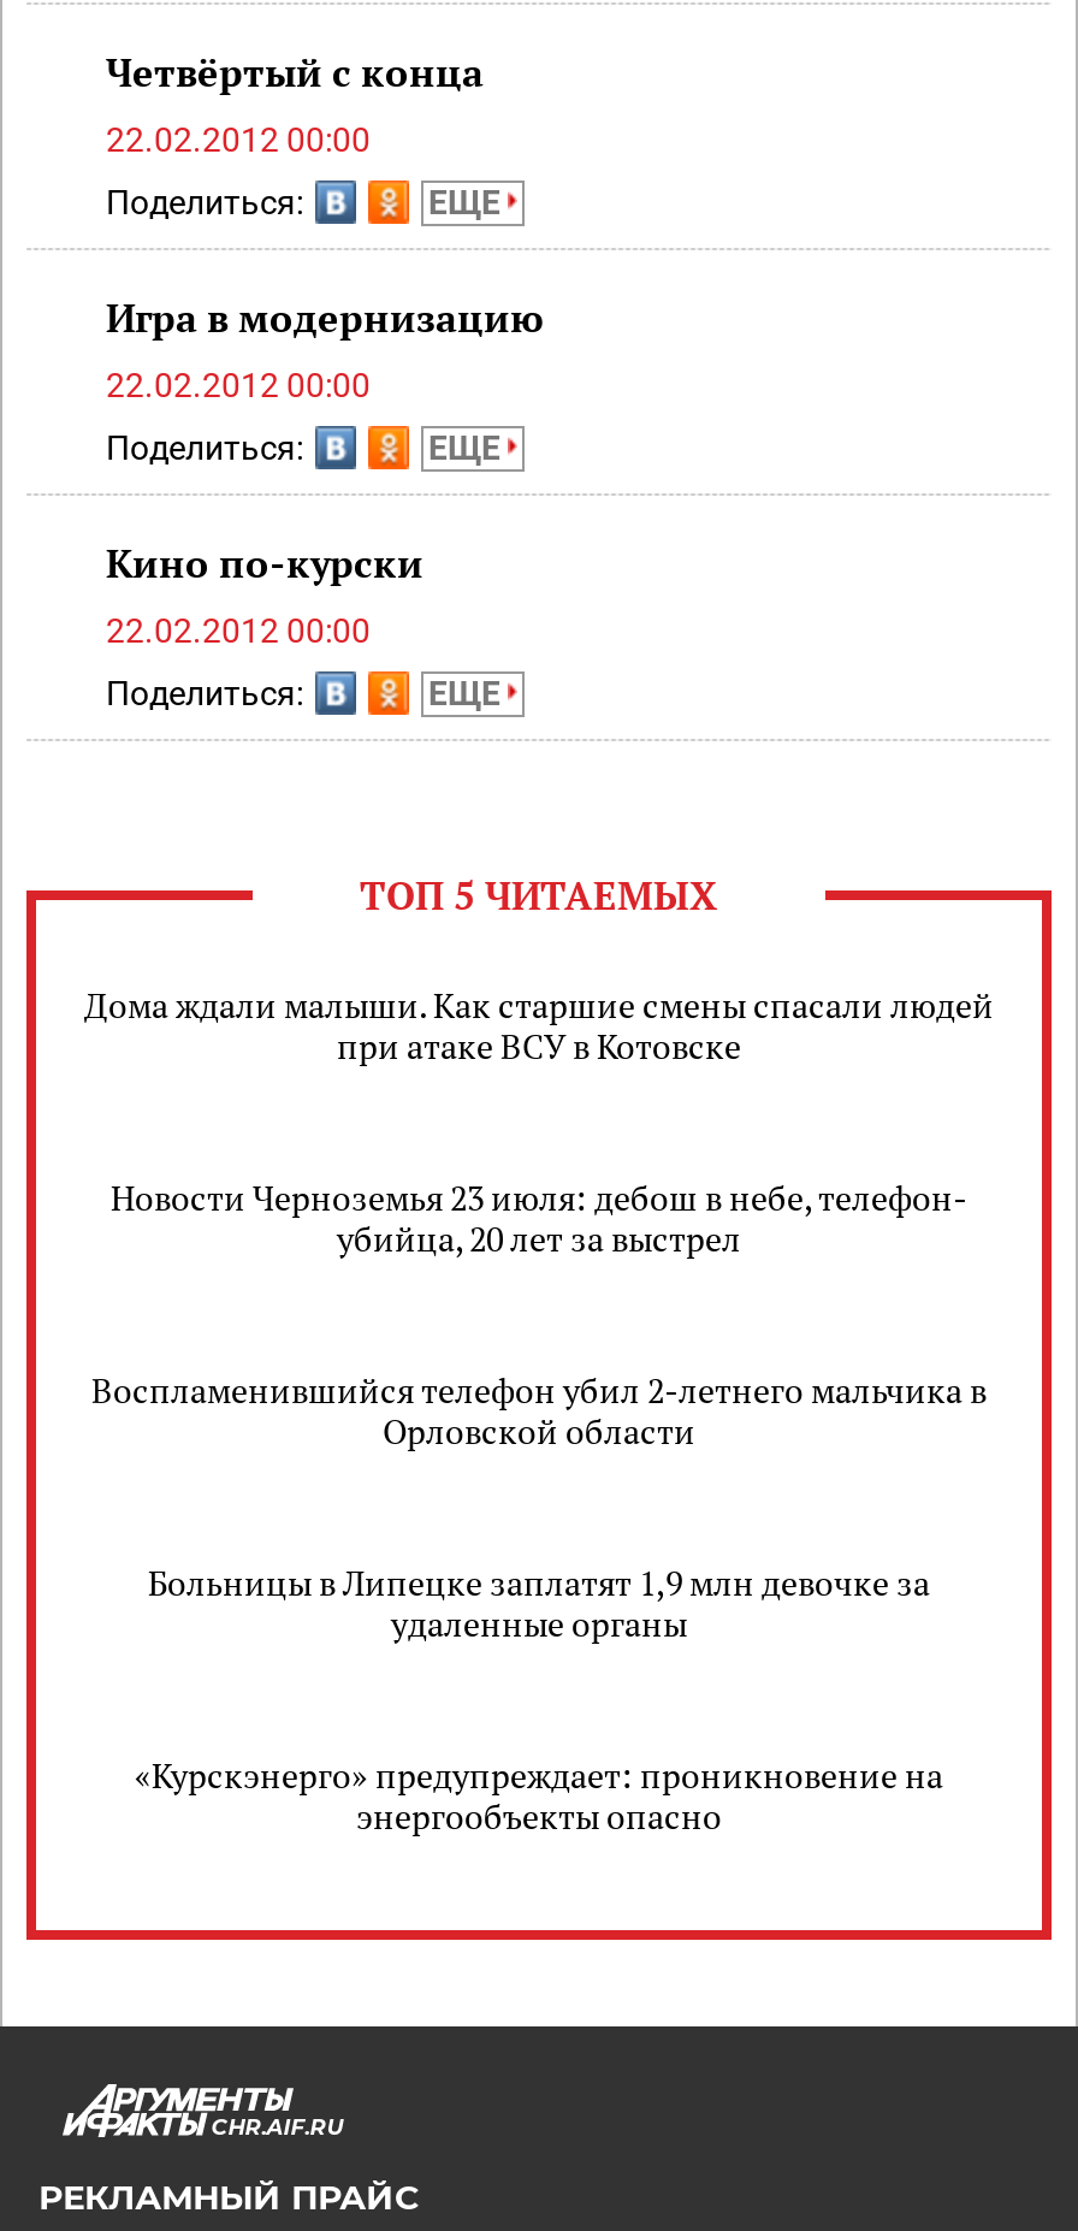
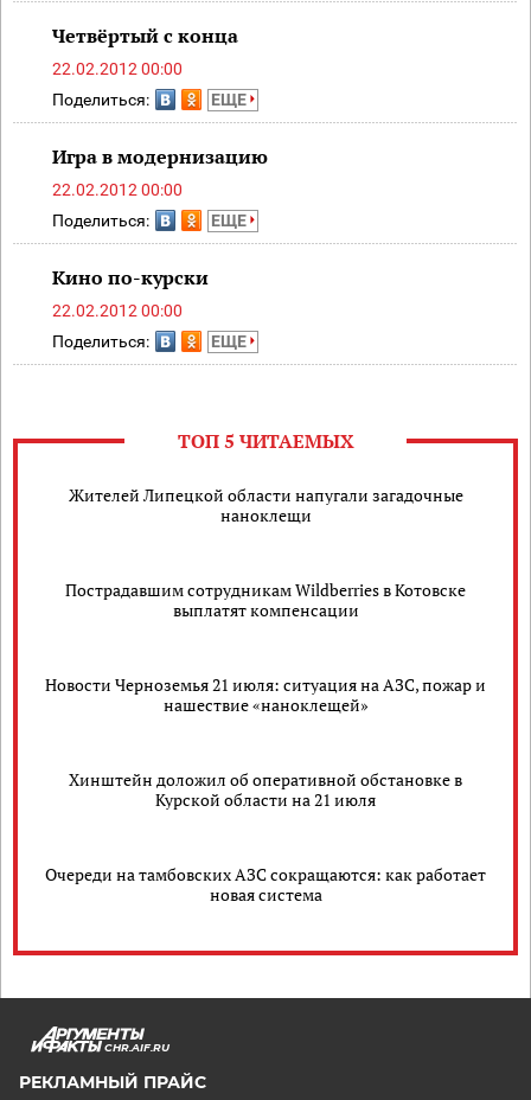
[84,982,994,1069] Дома ждали малыши. Как старшие смены спасали людей | при атаке ВСУ в Котовске -> [68,484,463,526] Жителей Липецкой области напугали загадочные | наноклещи
[111,1174,967,1261] Новости Черноземья 23 июля: дебош в небе, телефон- | убийца, 20 лет за выстрел -> [65,578,466,621] Пострадавшим сотрудникам Wildberries в Котовске | выплатят компенсации
[91,1367,987,1454] Воспламенившийся телефон убил 2-летнего мальчика в | Орловской области -> [45,673,486,716] Новости Черноземья 21 июля: ситуация на АЗС, пожар и | нашествие «наноклещей»
[148,1560,930,1646] Больницы в Липецке заплатят 1,9 млн девочке за | удаленные органы -> [69,768,462,811] Хинштейн доложил об оперативной обстановке в | Курской области на 21 июля
[135,1752,943,1839] «Курскэнерго» предупреждает: проникновение на | энергообъекты опасно -> [45,863,486,906] Очереди на тамбовских АЗС сокращаются: как работает | новая система

